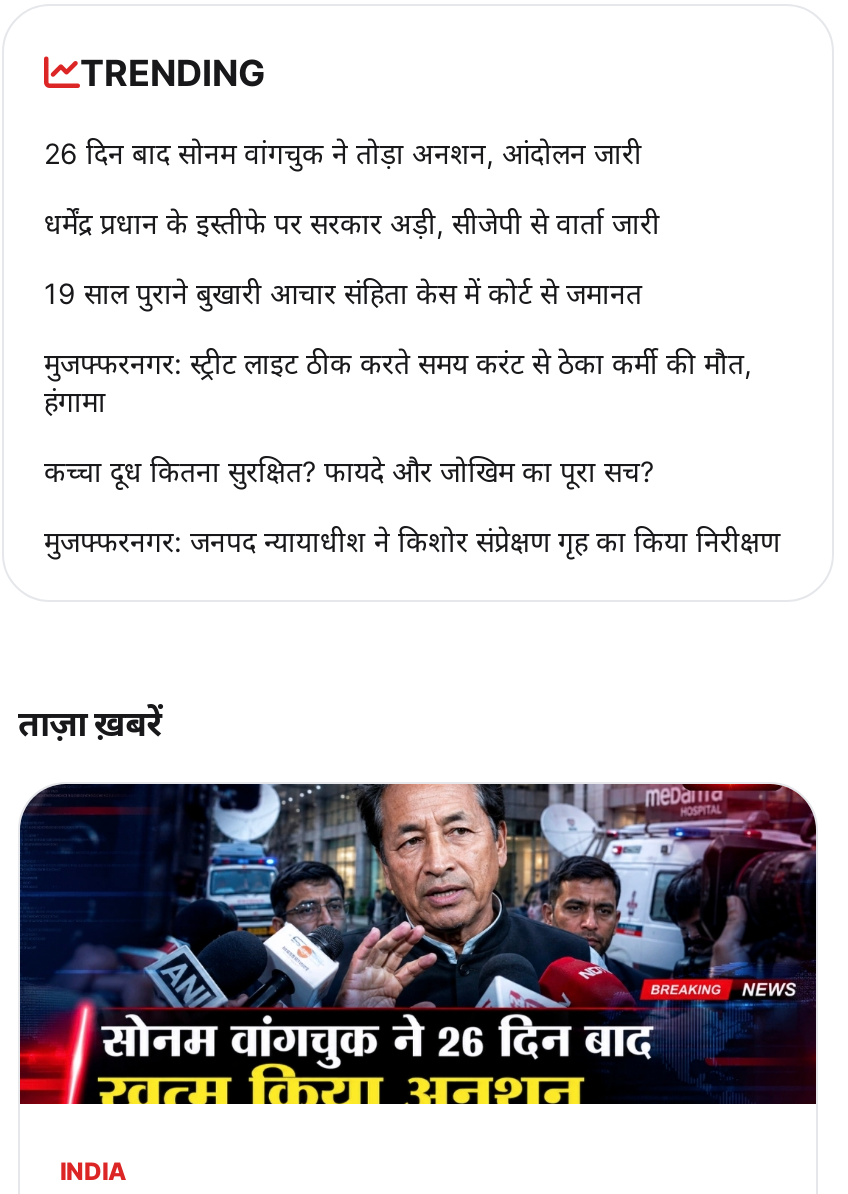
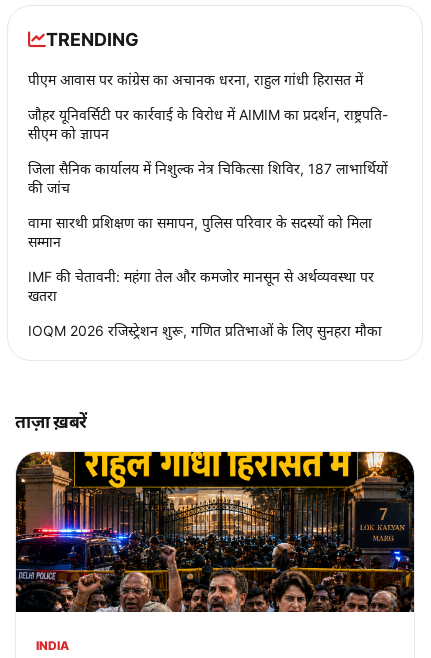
[44,136,642,170] 26 दिन बाद सोनम वांगचुक ने तोड़ा अनशन, आंदोलन जारी -> [28,71,363,88] पीएम आवास पर कांग्रेस का अचानक धरना, राहुल गांधी हिरासत में
[44,206,660,240] धर्मेंद्र प्रधान के इस्तीफे पर सरकार अड़ी, सीजेपी से वार्ता जारी -> [28,106,388,142] जौहर यूनिवर्सिटी पर कार्रवाई के विरोध में AIMIM का प्रदर्शन, राष्ट्रपति- | सीएम को ज्ञापन
[44,276,642,310] 19 साल पुराने बुखारी आचार संहिता केस में कोर्ट से जमानत -> [28,160,388,196] जिला सैनिक कार्यालय में निशुल्क नेत्र चिकित्सा शिविर, 187 लाभार्थियों | की जांच
[44,346,752,418] मुजफ्फरनगर: स्ट्रीट लाइट ठीक करते समय करंट से ठेका कर्मी की मौत, | हंगामा -> [28,214,372,250] वामा सारथी प्रशिक्षण का समापन, पुलिस परिवार के सदस्यों को मिला | सम्मान
[44,454,654,488] कच्चा दूध कितना सुरक्षित? फायदे और जोखिम का पूरा सच? -> [28,268,374,304] IMF की चेतावनी: महंगा तेल और कमजोर मानसून से अर्थव्यवस्था पर | खतरा
[44,524,780,558] मुजफ्फरनगर: जनपद न्यायाधीश ने किशोर संप्रेक्षण गृह का किया निरीक्षण -> [28,322,382,339] IOQM 2026 रजिस्ट्रेशन शुरू, गणित प्रतिभाओं के लिए सुनहरा मौका
[18,782,816,1106] [image] -> [15,451,414,613] [image]

